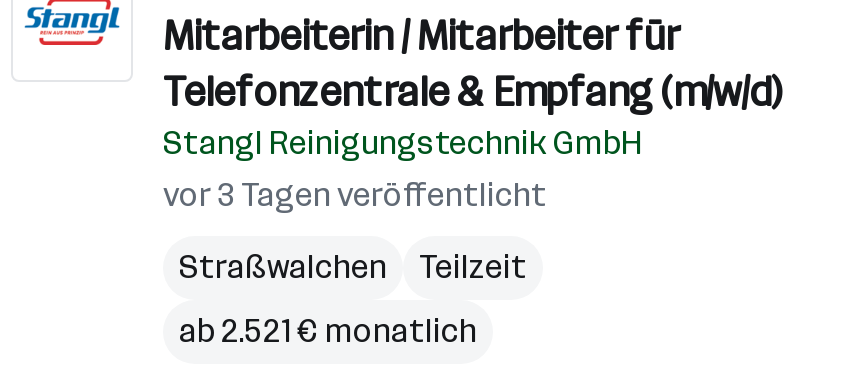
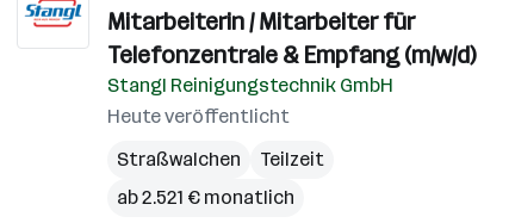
[163,176,547,214] vor 3 Tagen veröffentlicht -> [107,105,290,128] Heute veröffentlicht

